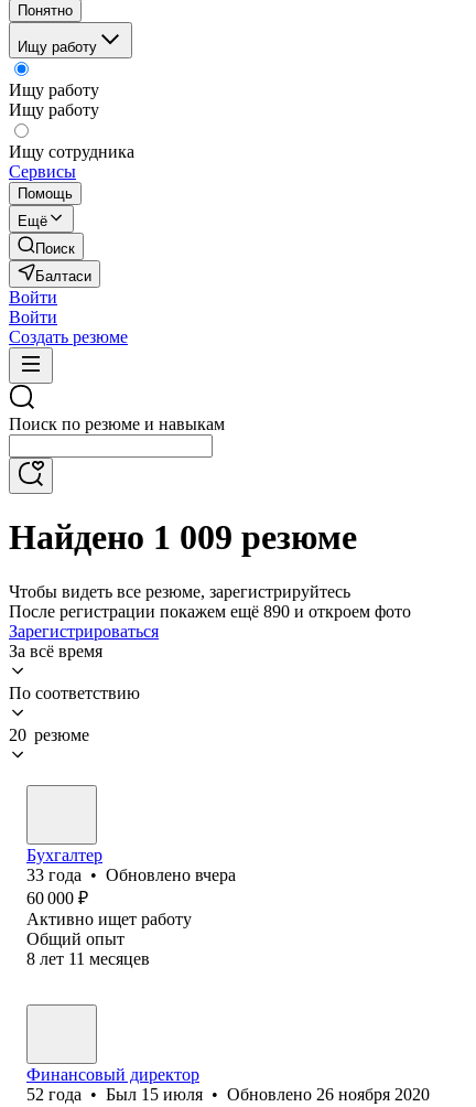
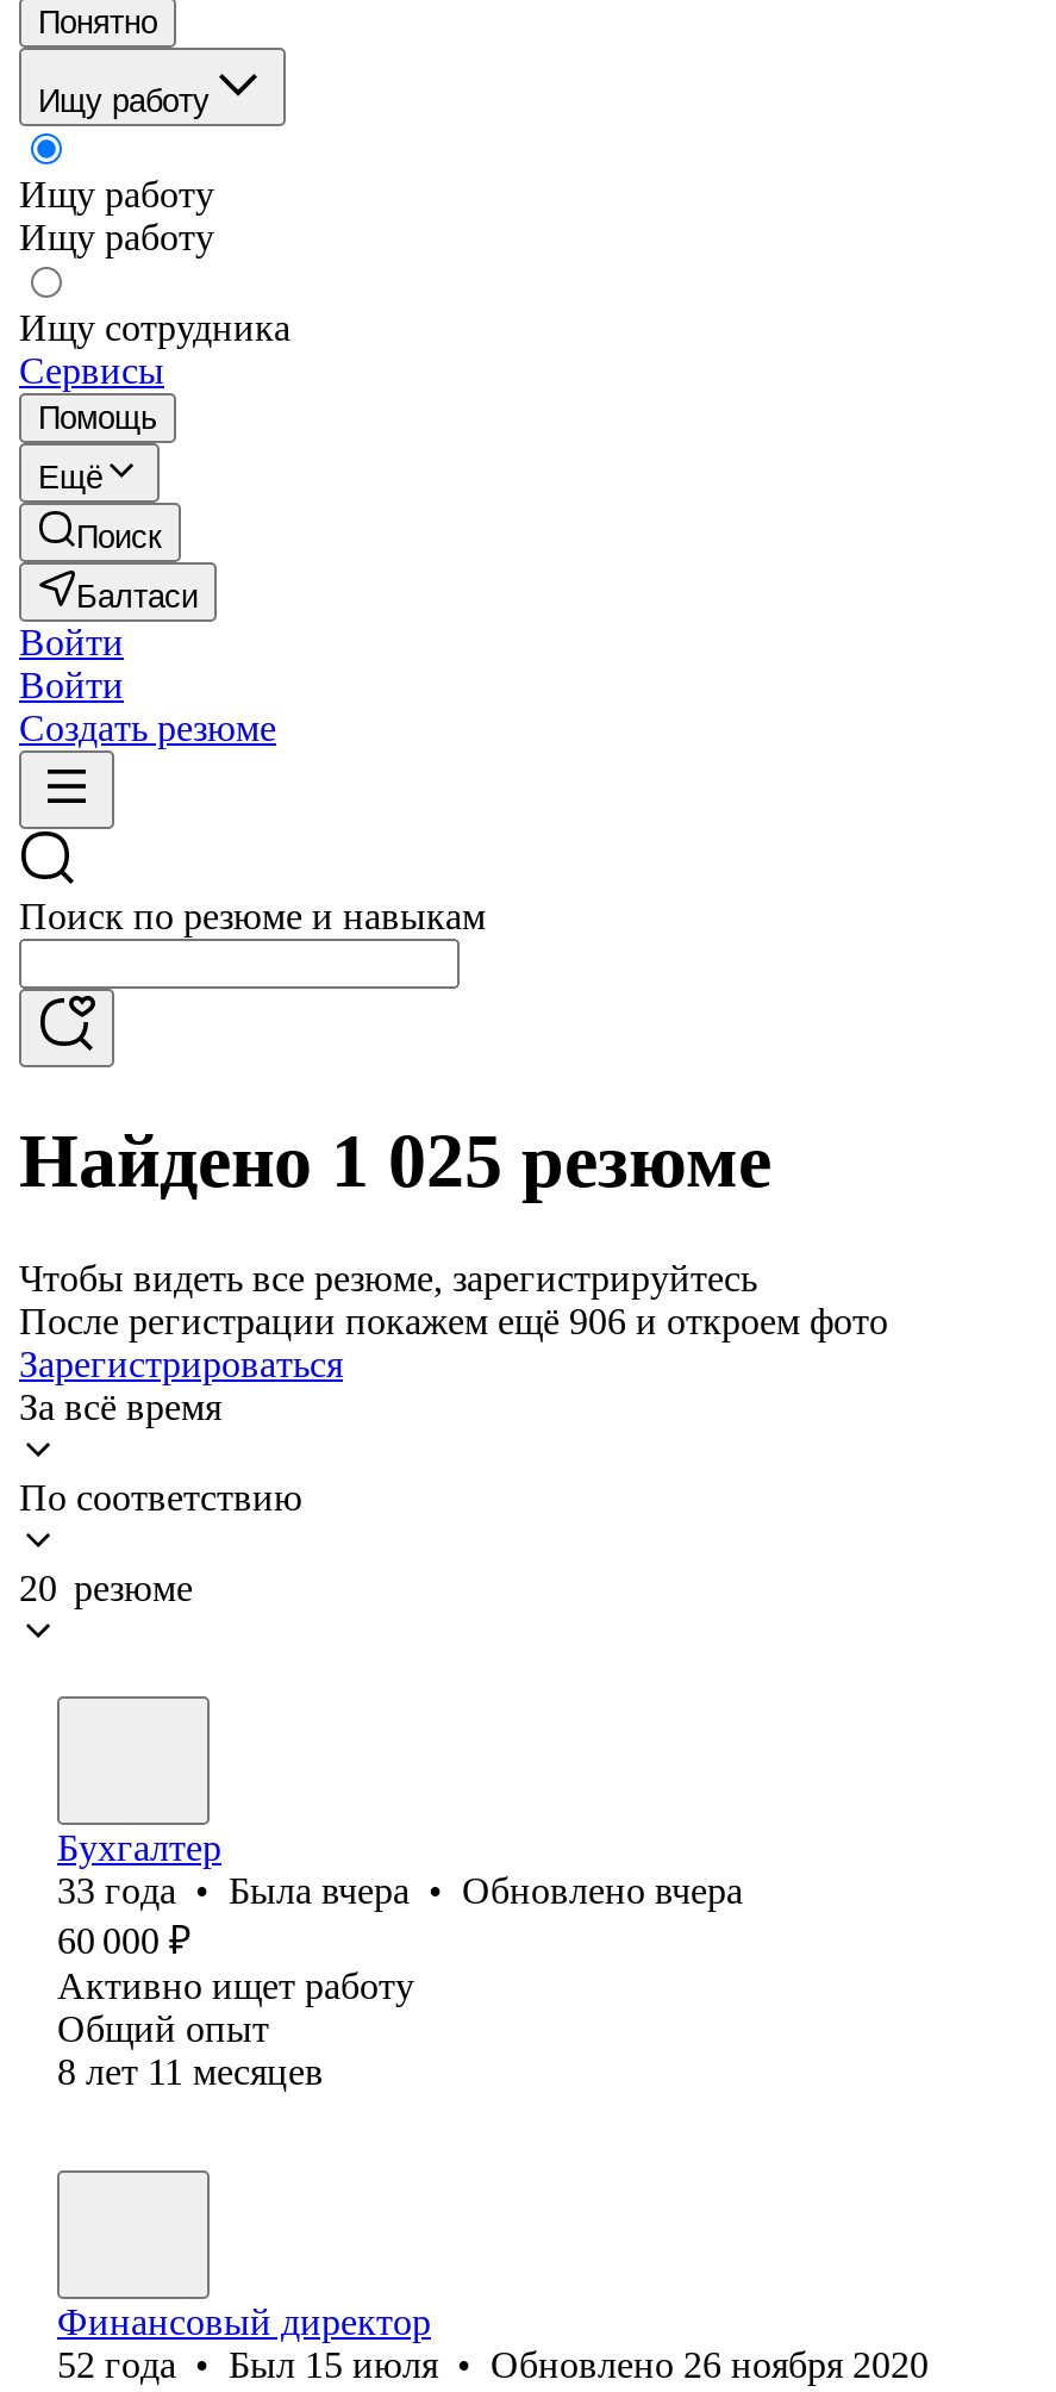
[9,518,357,557] Найдено 1 009 резюме -> [19,1118,771,1204] Найдено 1 025 резюме
[9,602,411,621] После регистрации покажем ещё 890 и откроем фото -> [19,1301,888,1341] После регистрации покажем ещё 906 и откроем фото
[26,865,236,884] 33 года • Обновлено вчера -> [57,1870,743,1911] 33 года • Была вчера • Обновлено вчера

